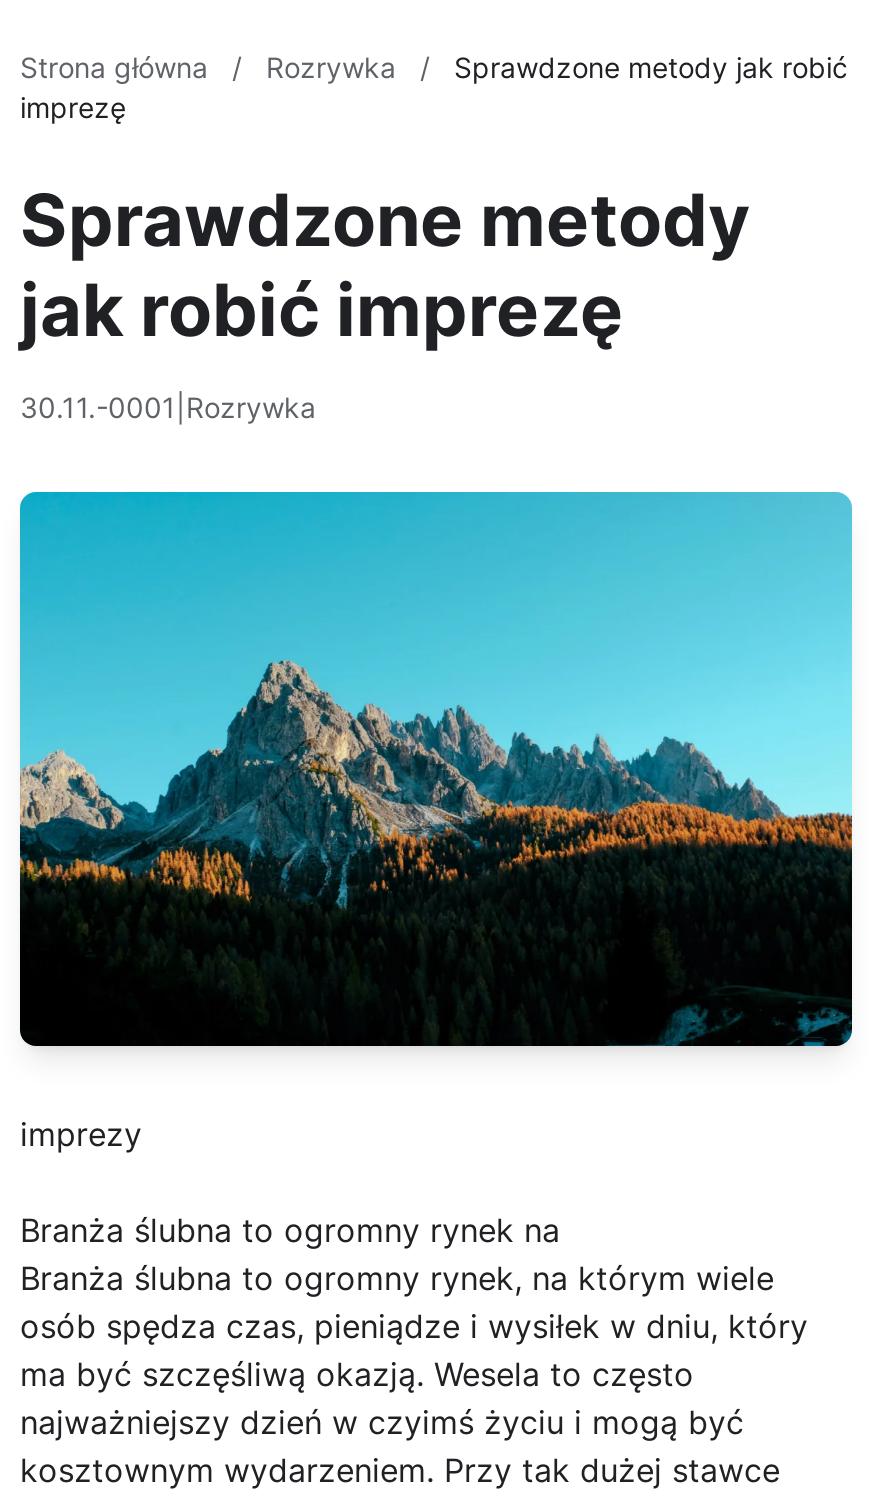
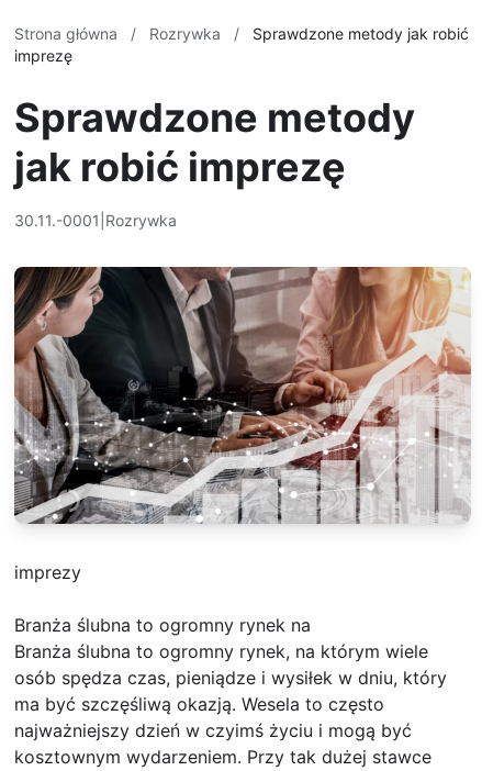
[18,490,854,1048] [image] -> [13,266,472,524] [image]

